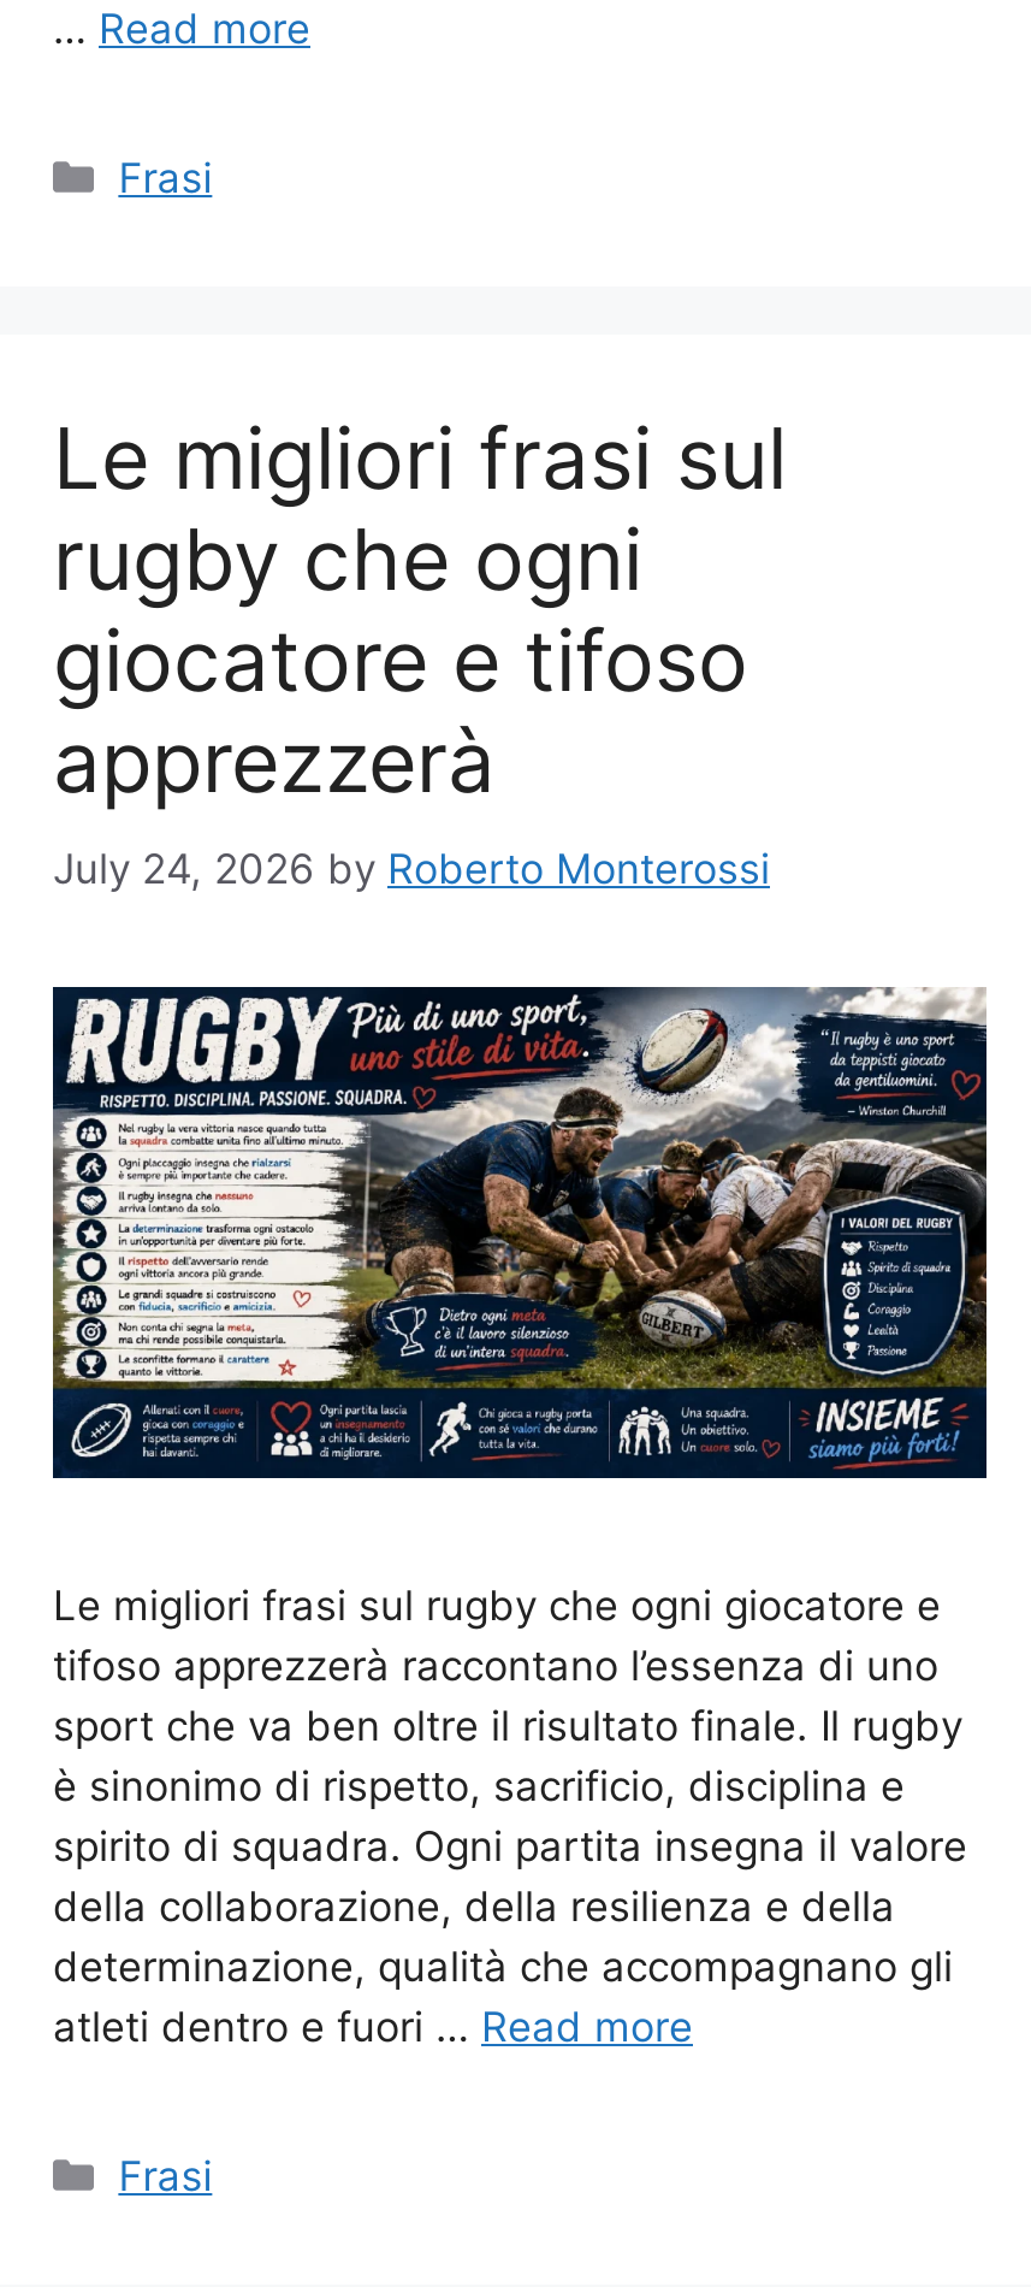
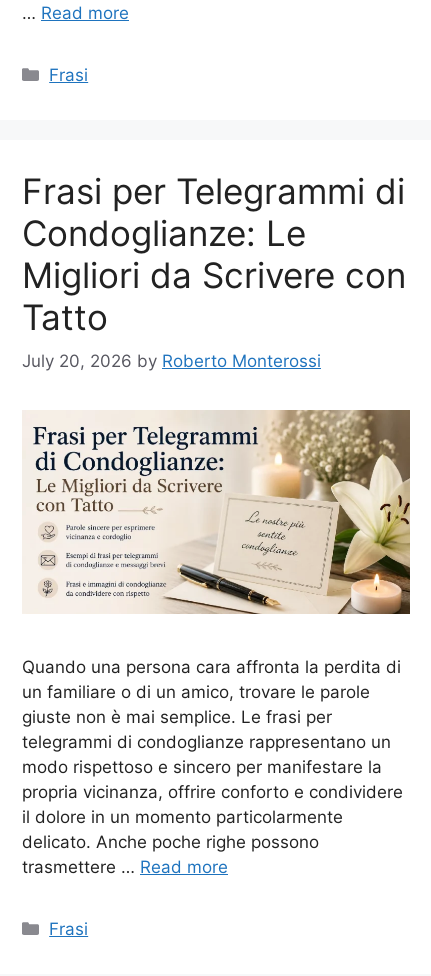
[53,408,787,893] Le migliori frasi sul | rugby che ogni | giocatore e tifoso | apprezzerà | July 24, 2026 by Roberto Monterossi -> [22,170,406,371] Frasi per Telegrammi di | Condoglianze: Le | Migliori da Scrivere con | Tatto | July 20, 2026 by Roberto Monterossi
[51,985,989,1481] [image] -> [22,409,411,615] [image]
[53,1581,967,2051] Le migliori frasi sul rugby che ogni giocatore e | tifoso apprezzerà raccontano l’essenza di uno | sport che va ben oltre il risultato finale. Il rugby | è sinonimo di rispetto, sacrificio, disciplina e | spirito di squadra. Ogni partita insegna il valore | della collaborazione, della resilienza e della | determinazione, qualità che accompagnano gli | atleti dentro e fuori … Read more -> [22,657,403,877] Quando una persona cara affronta la perdita di | un familiare o di un amico, trovare le parole | giuste non è mai semplice. Le frasi per | telegrammi di condoglianze rappresentano un | modo rispettoso e sincero per manifestare la | propria vicinanza, offrire conforto e condividere | il dolore in un momento particolarmente | delicato. Anche poche righe possono | trasmettere … Read more

